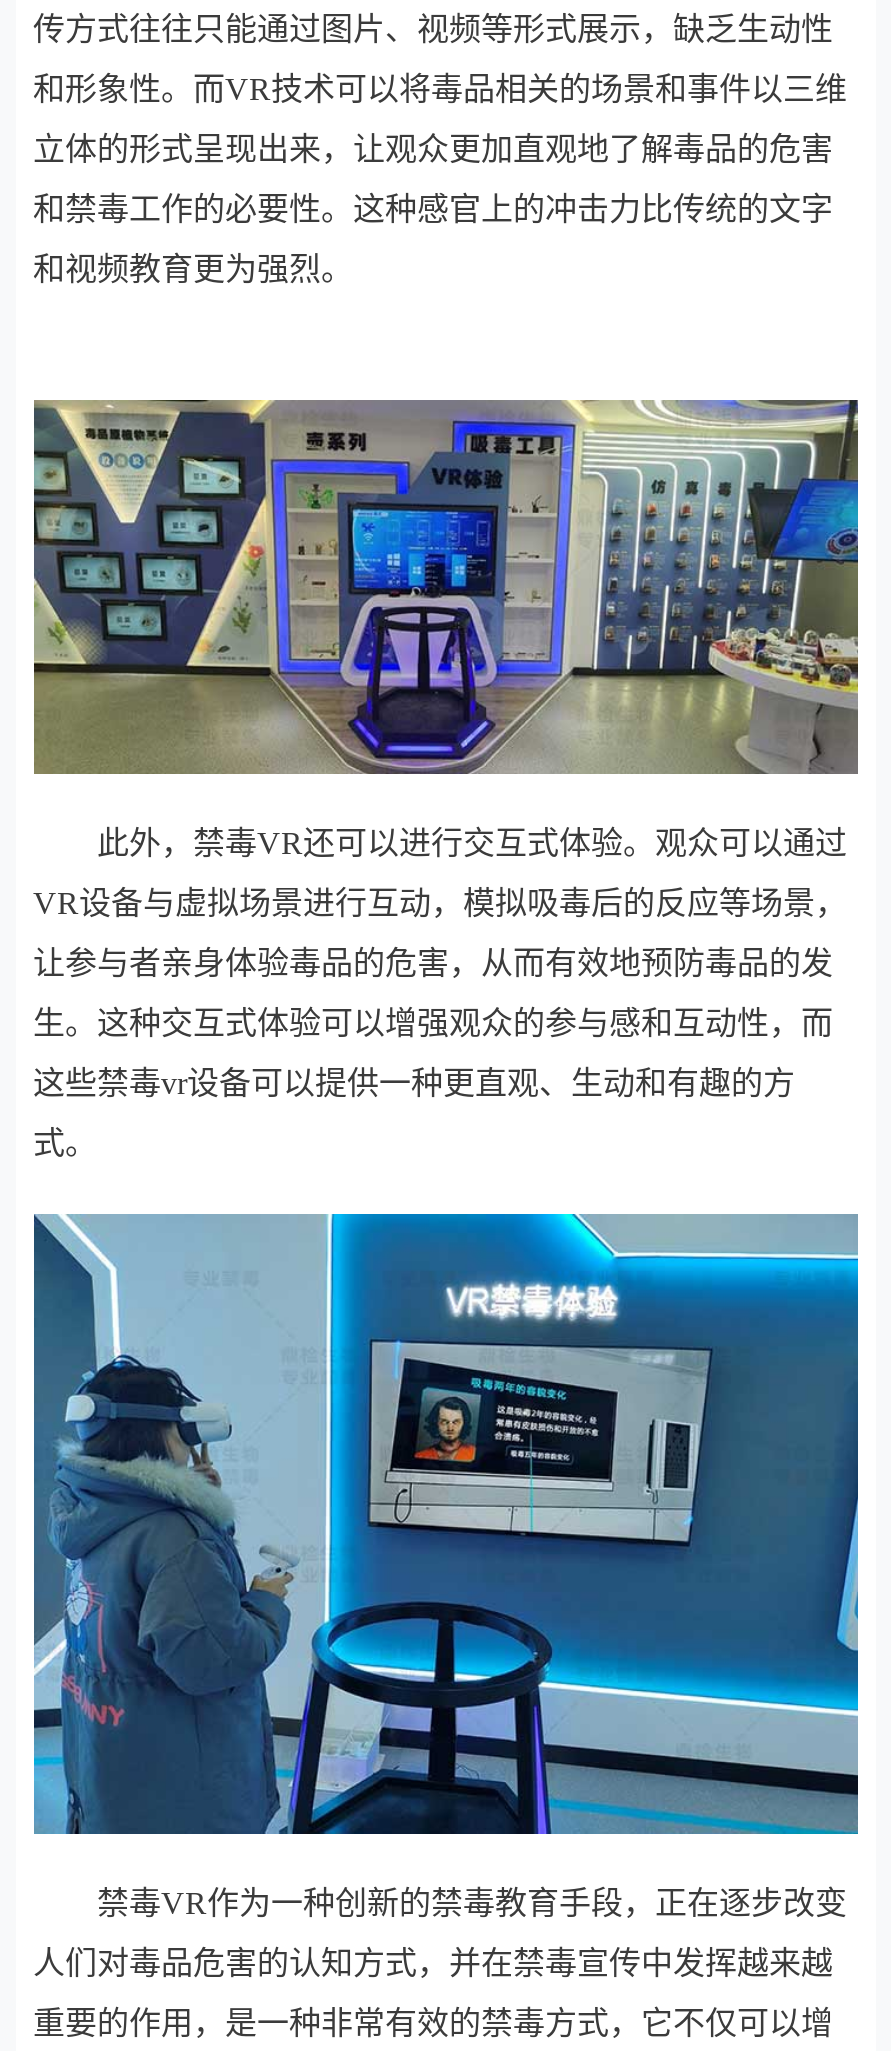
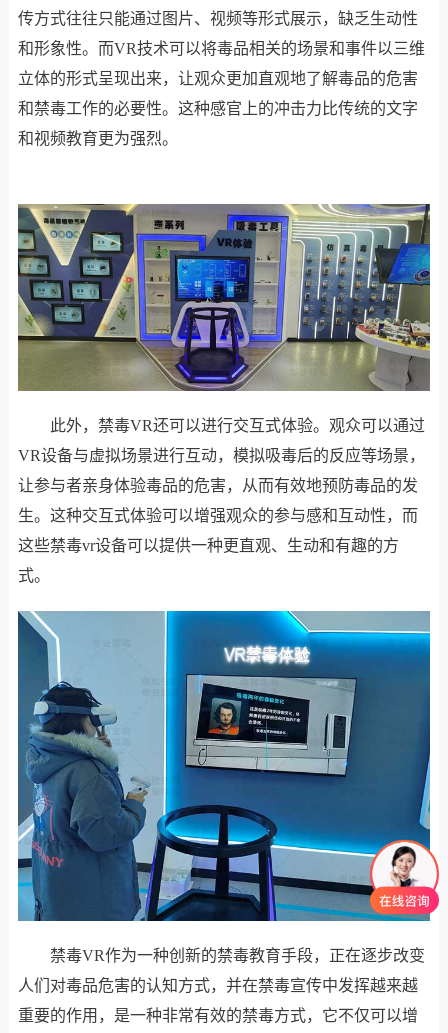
[738,1672,876,1820] [image] -> [369,839,440,915] [image]

